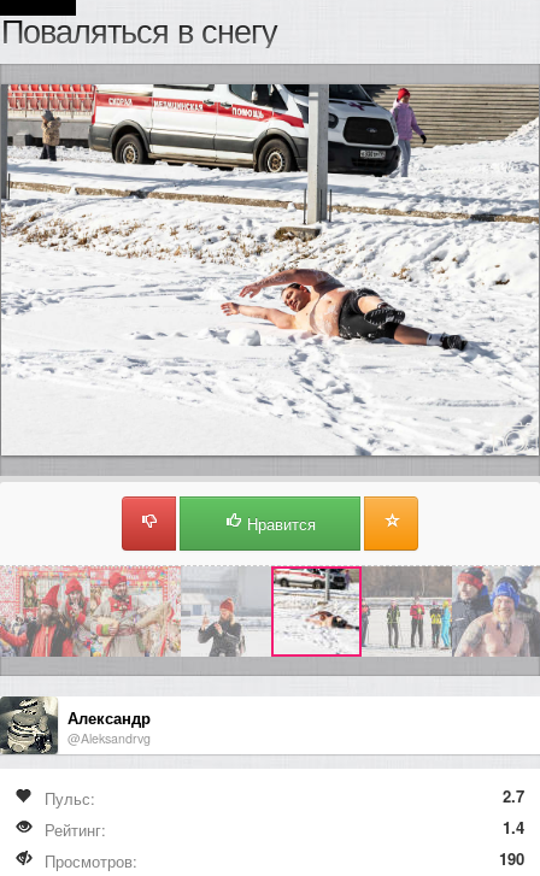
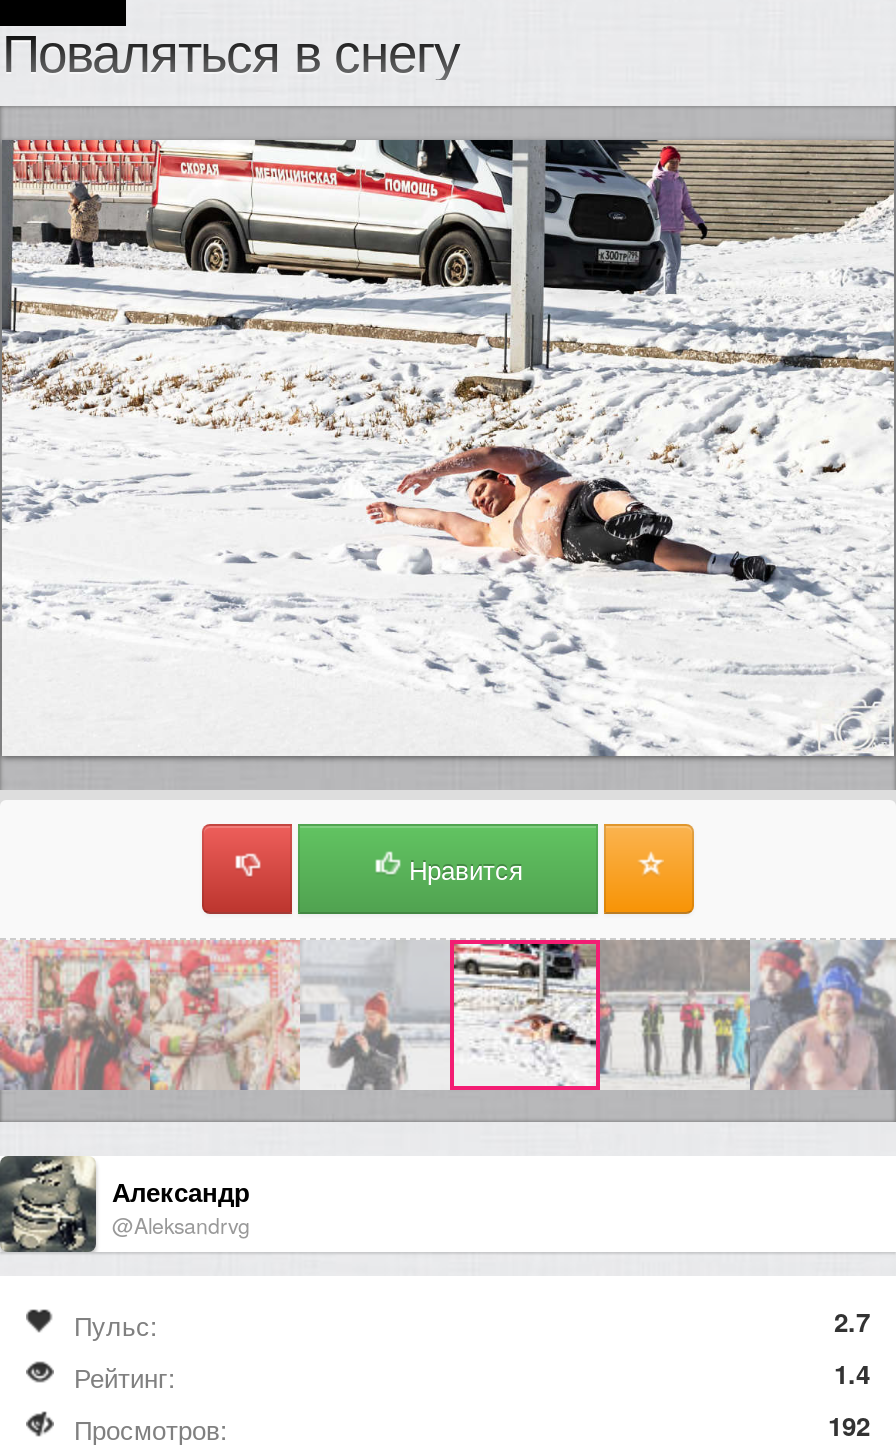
[499,847,524,870] 190 -> [828,1406,870,1444] 192

